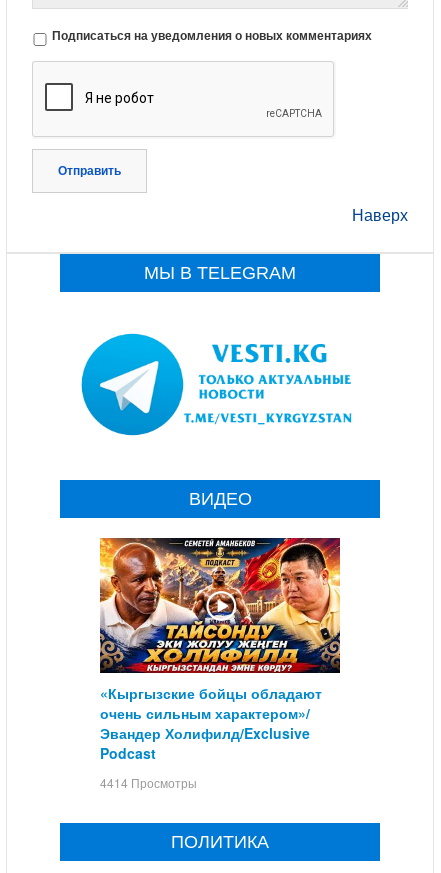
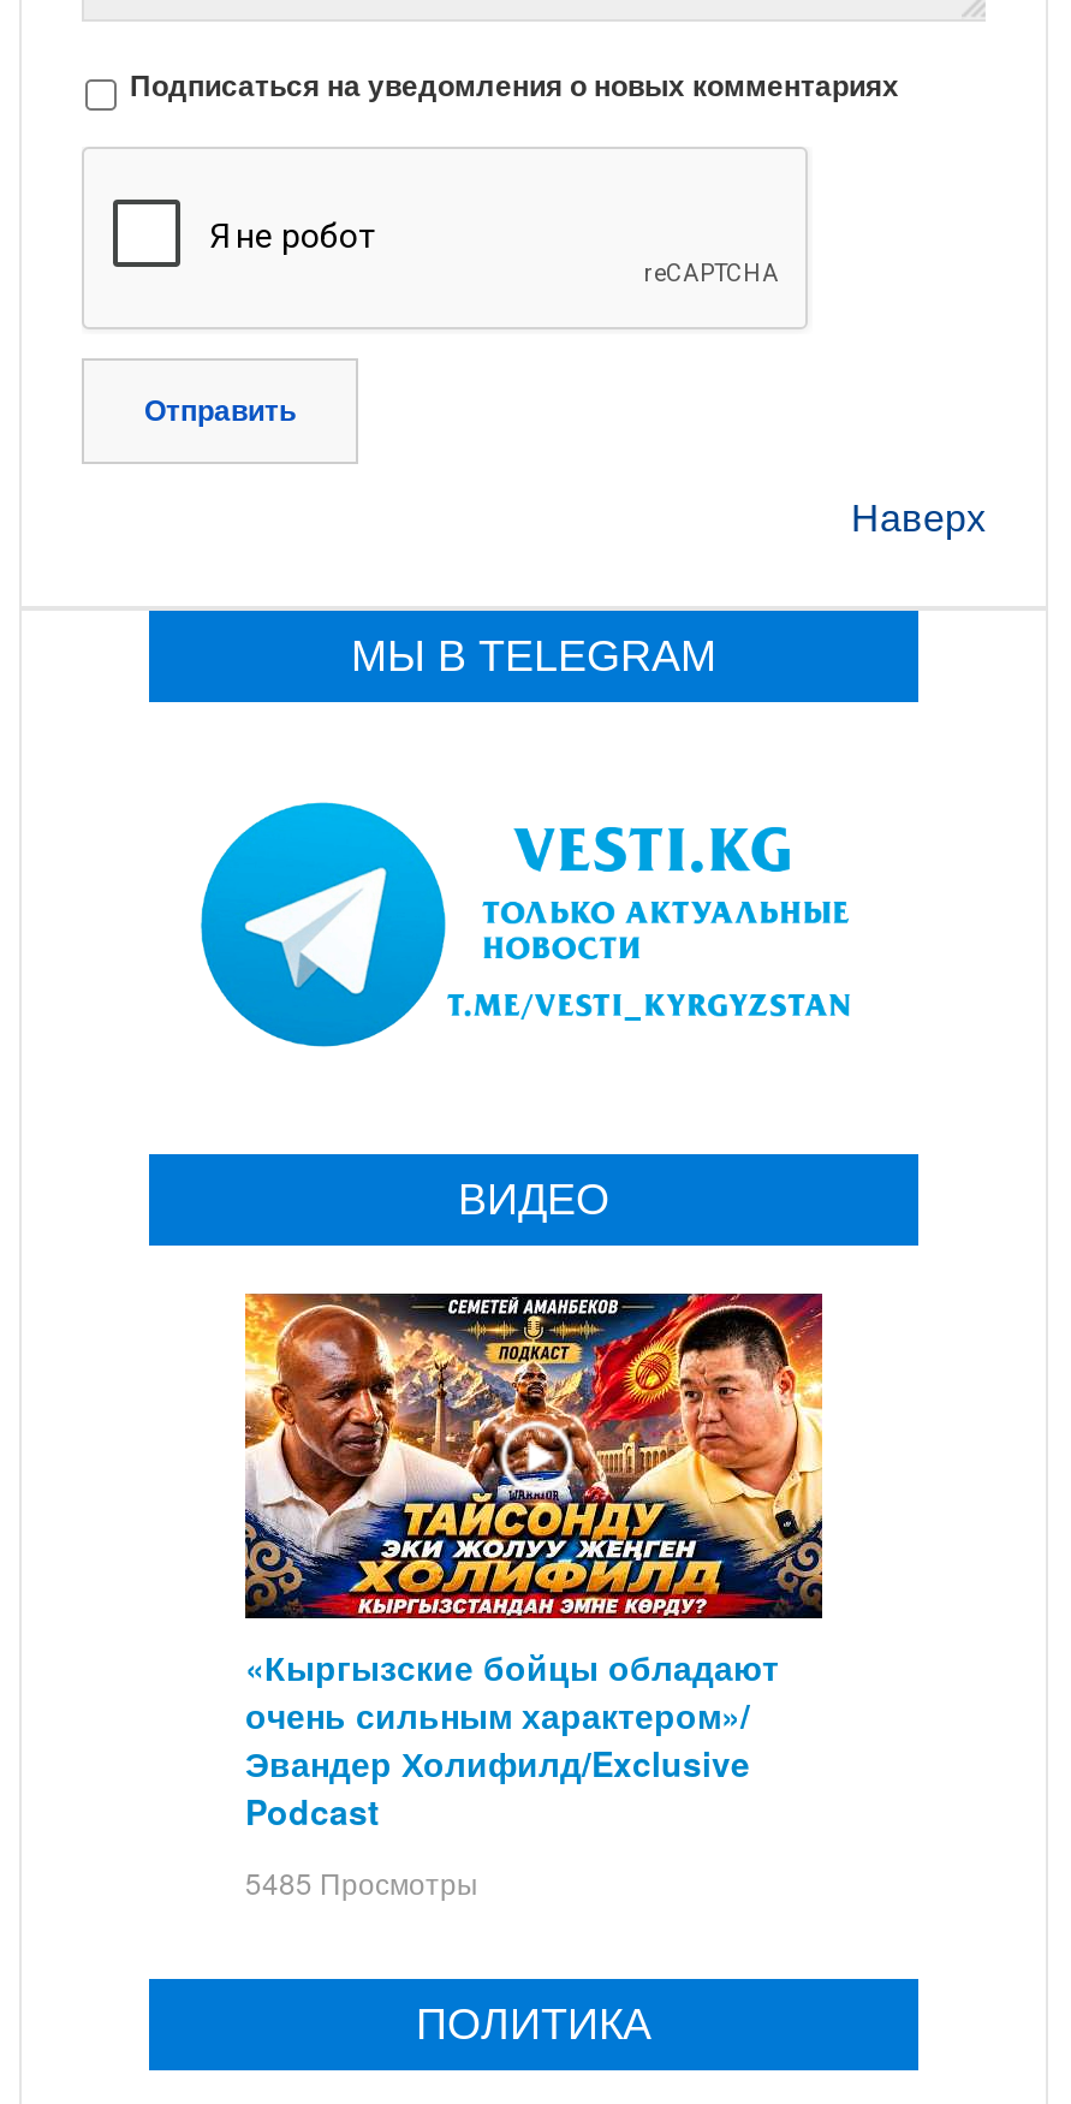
[100,774,197,791] 4414 Просмотры -> [245,1861,478,1902] 5485 Просмотры

